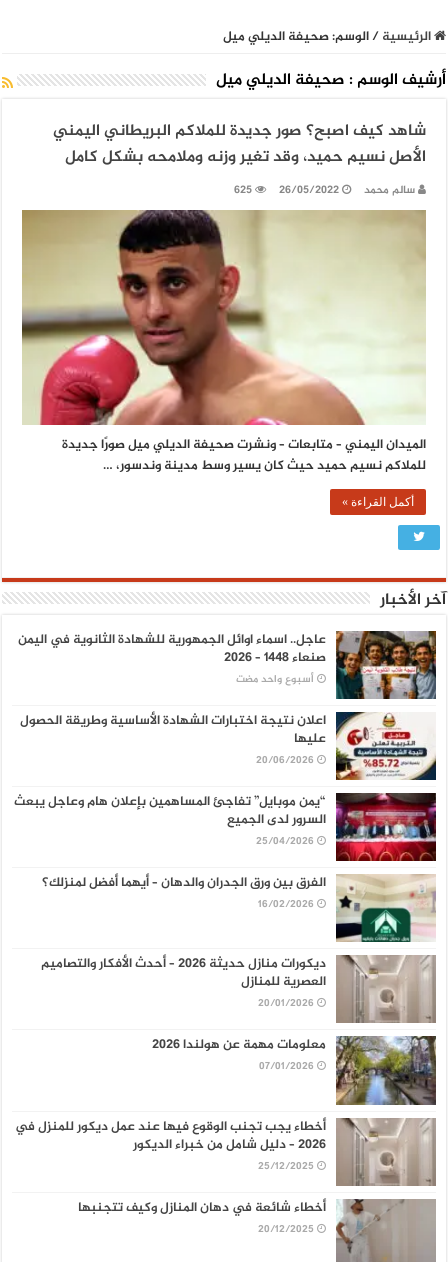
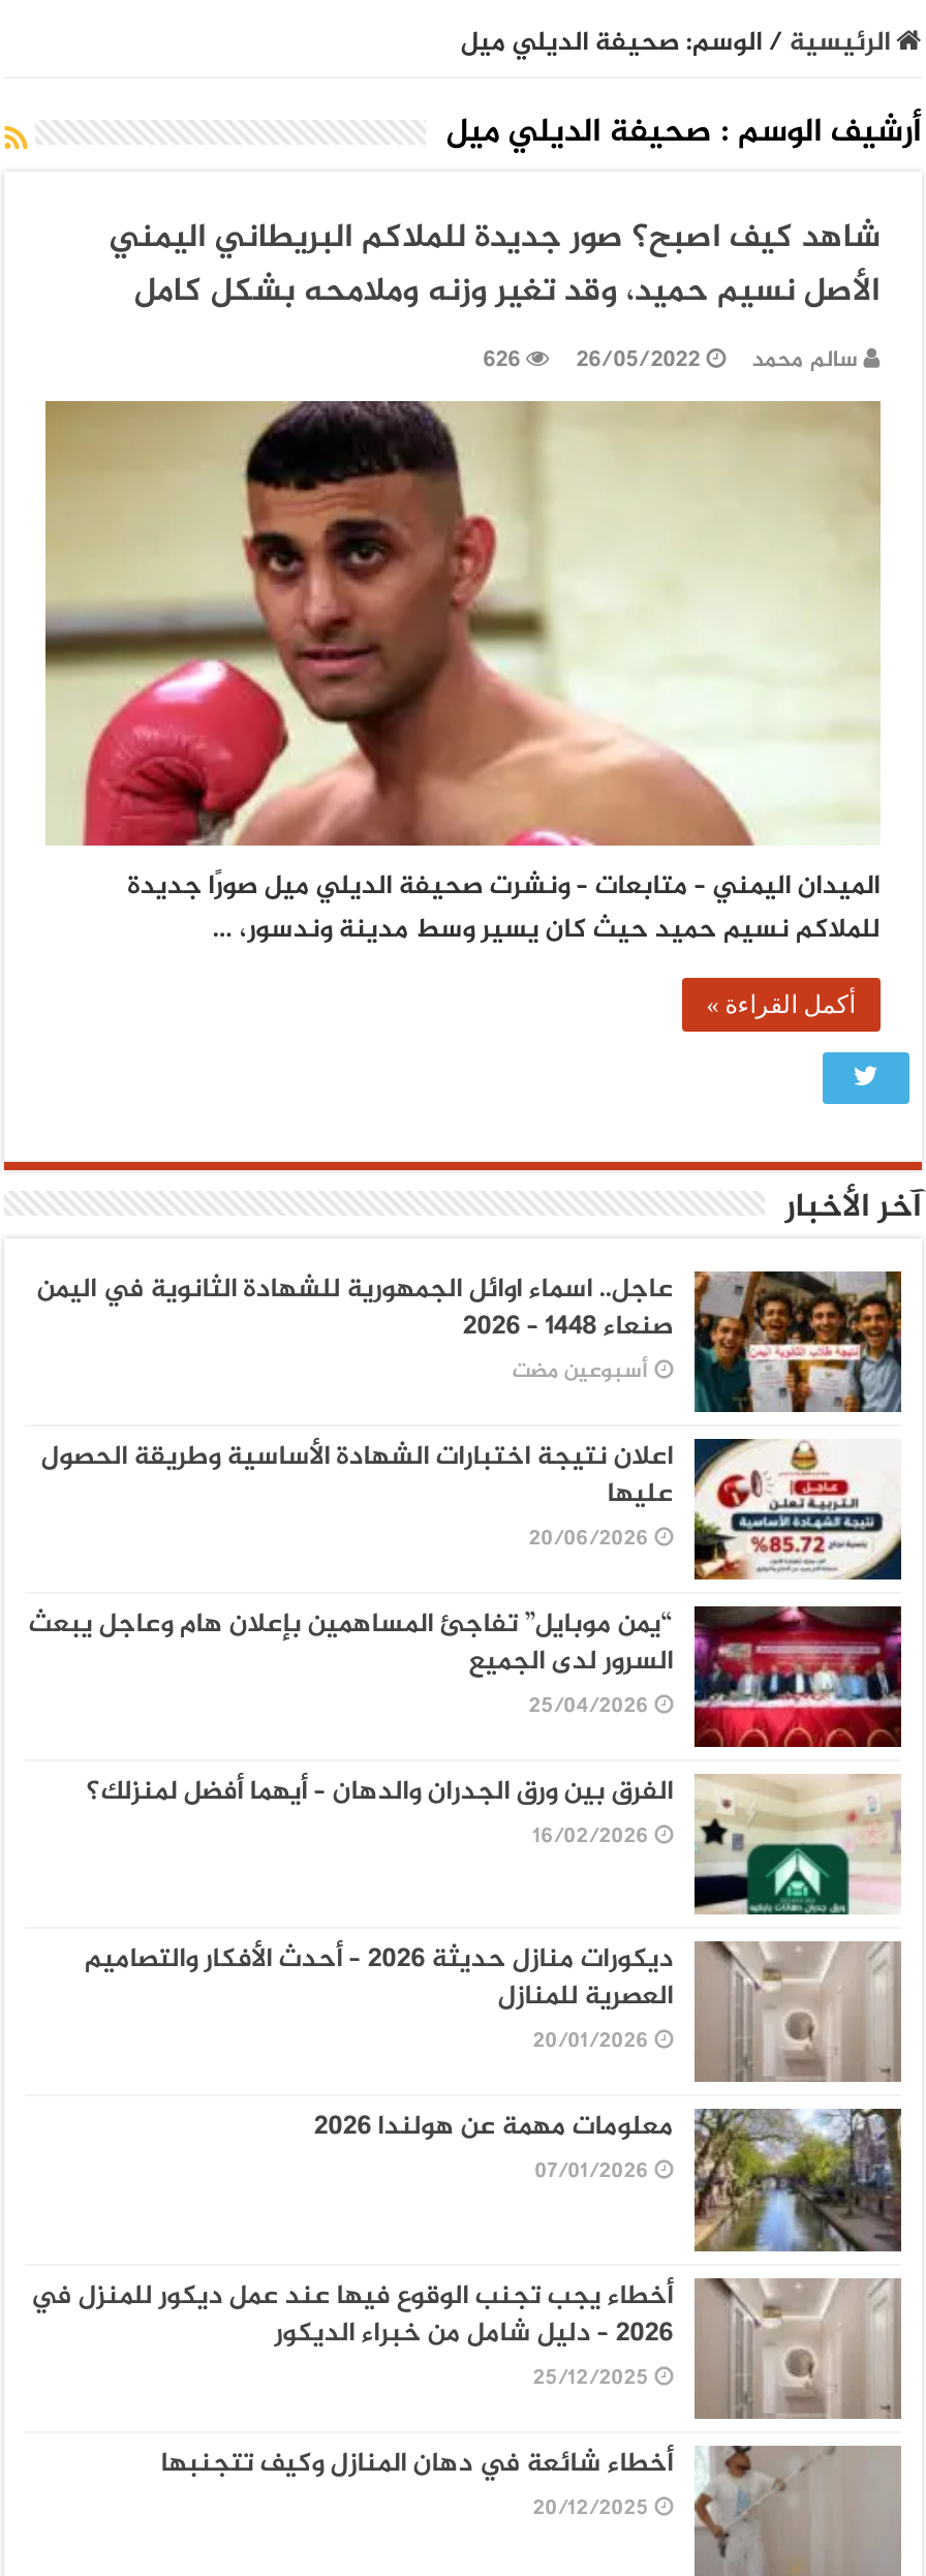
[235,181,416,200] سالم محمد 26/05/2022 625 -> [485,341,859,380] سالم محمد 26/05/2022 626
[237,671,315,688] أسبوع واحد مضت -> [514,1353,651,1388] أسبوعين مضت

